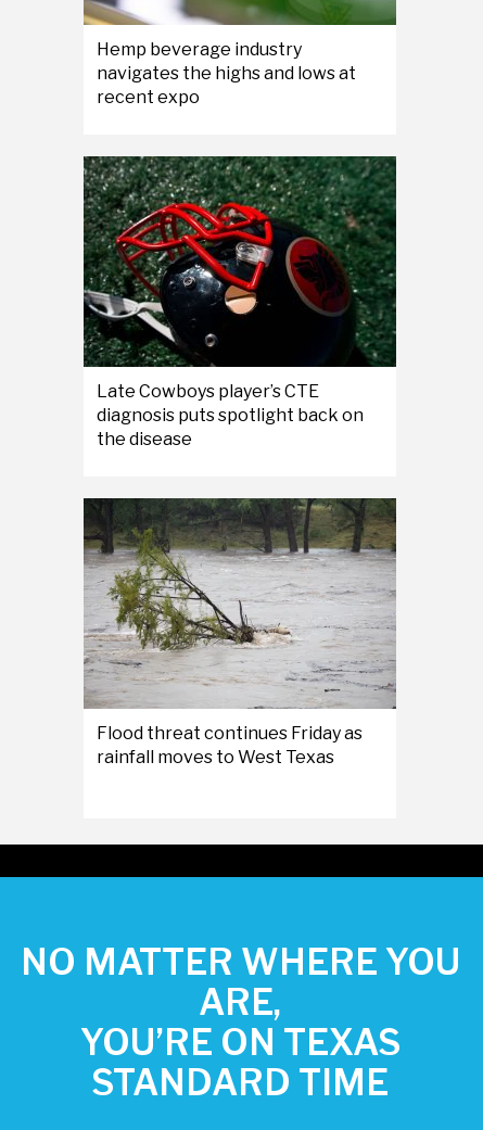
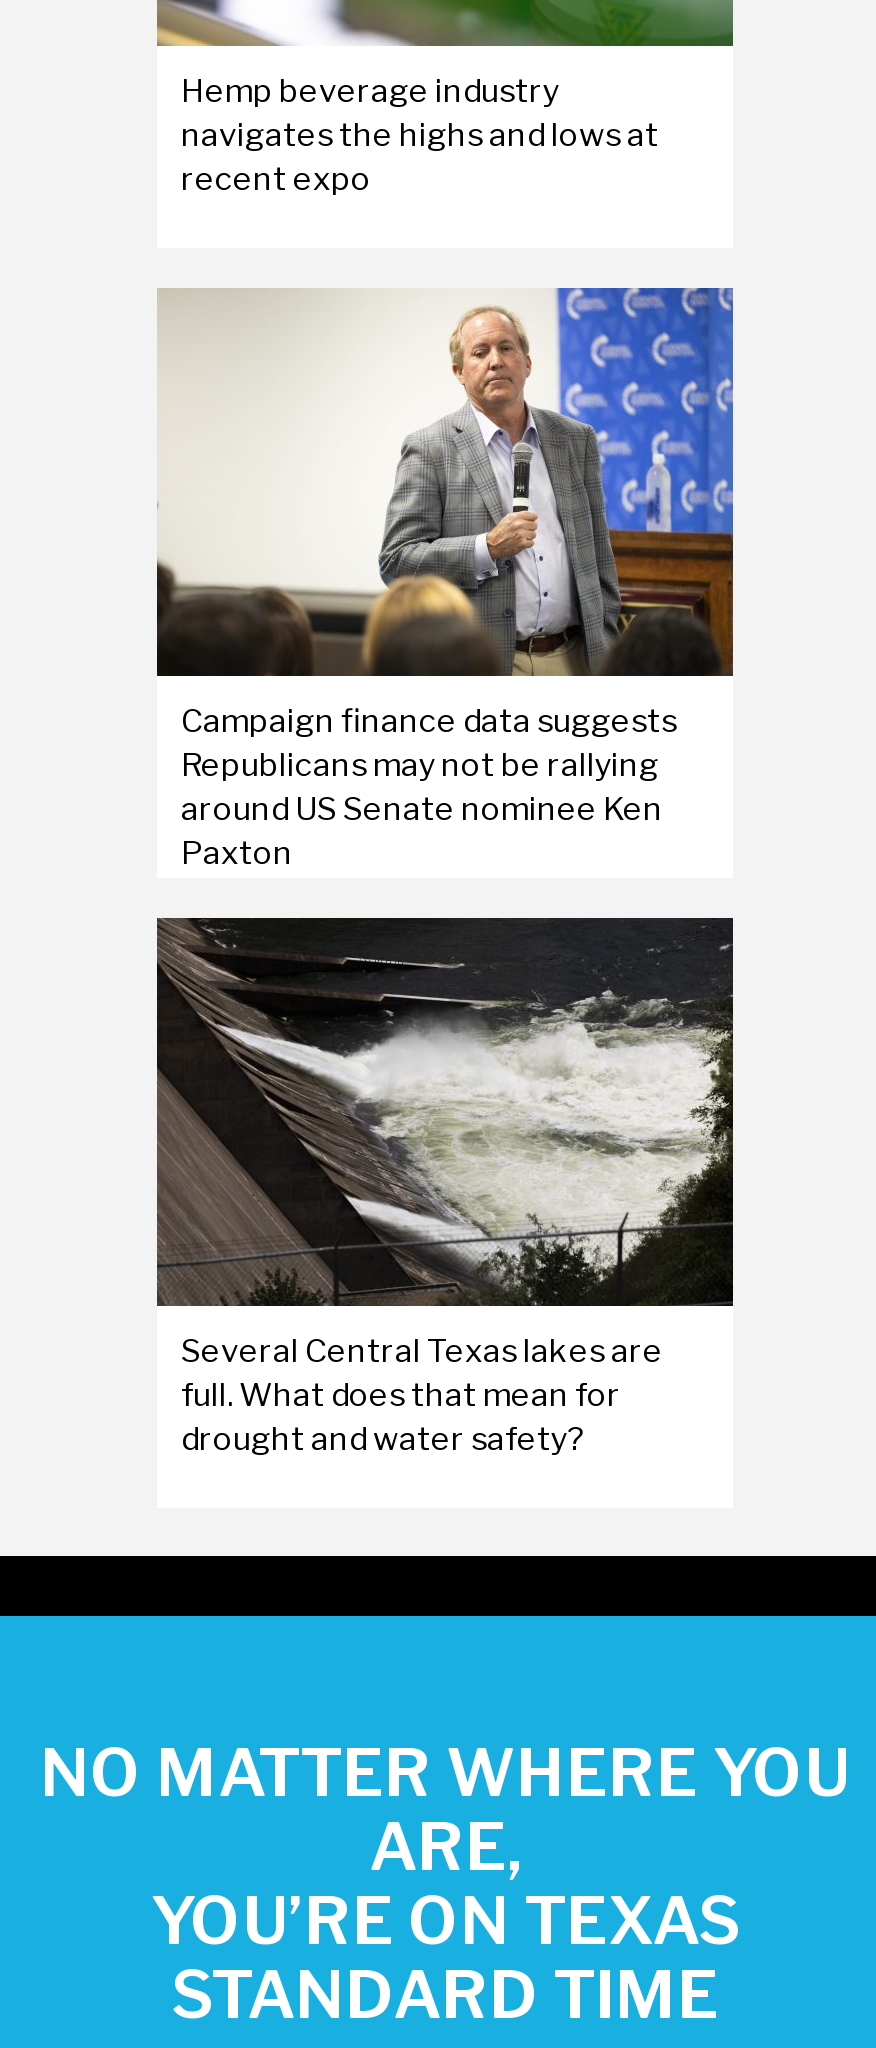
[82,155,397,450] [image] | Late Cowboys player’s CTE | diagnosis puts spotlight back on | the disease -> [155,286,735,873] [image] | Campaign finance data suggests | Republicans may not be rallying | around US Senate nominee Ken | Paxton
[84,498,396,768] [image] | Flood threat continues Friday as | rainfall moves to West Texas -> [157,918,735,1459] [image] | Several Central Texas lakes are | full. What does that mean for | drought and water safety?

